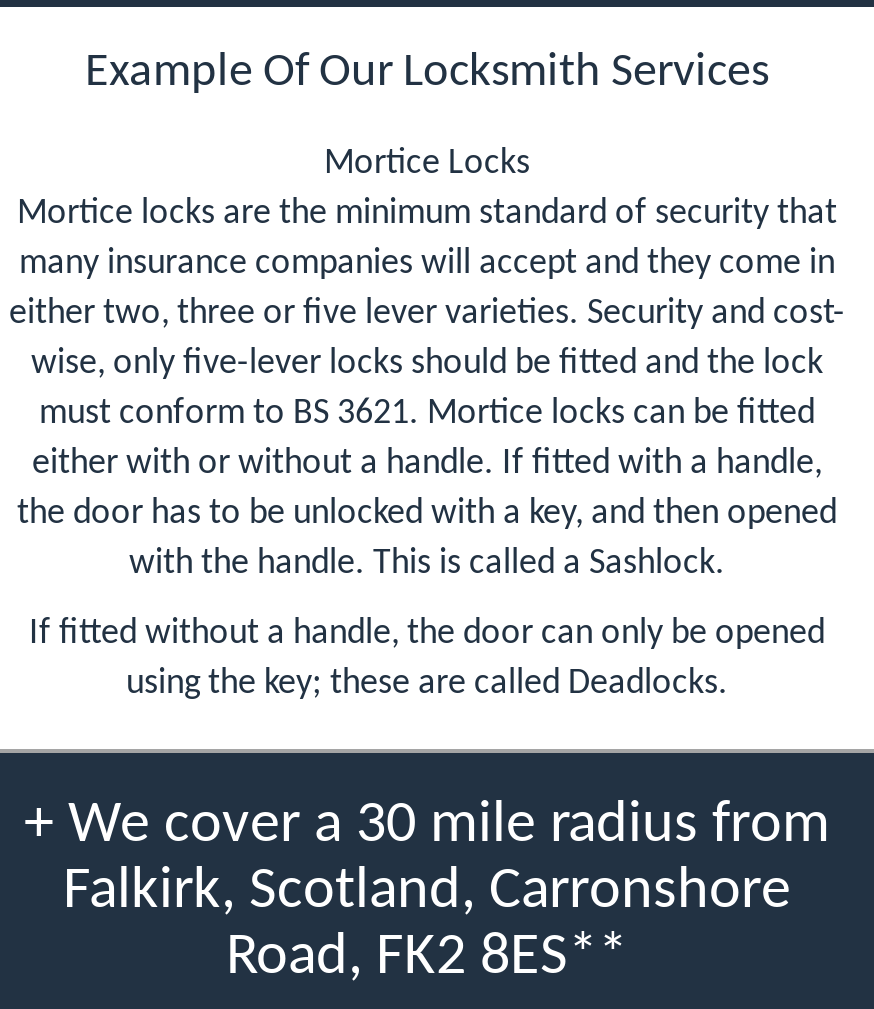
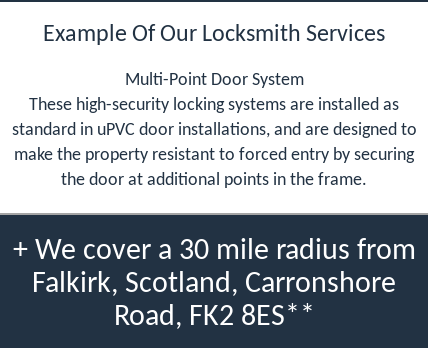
[9,144,845,702] Mortice Locks | Mortice locks are the minimum standard of security that | many insurance companies will accept and they come in | either two, three or five lever varieties. Security and cost- | wise, only five-lever locks should be fitted and the lock | must conform to BS 3621. Mortice locks can be fitted | either with or without a handle. If fitted with a handle, | the door has to be unlocked with a key, and then opened | with the handle. This is called a Sashlock. | If fitted without a handle, the door can only be opened | using the key; these are called Deadlocks. -> [11,70,416,189] Multi-Point Door System | These high-security locking systems are installed as | standard in uPVC door installations, and are designed to | make the property resistant to forced entry by securing | the door at additional points in the frame.

